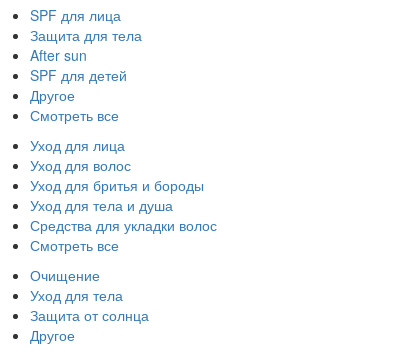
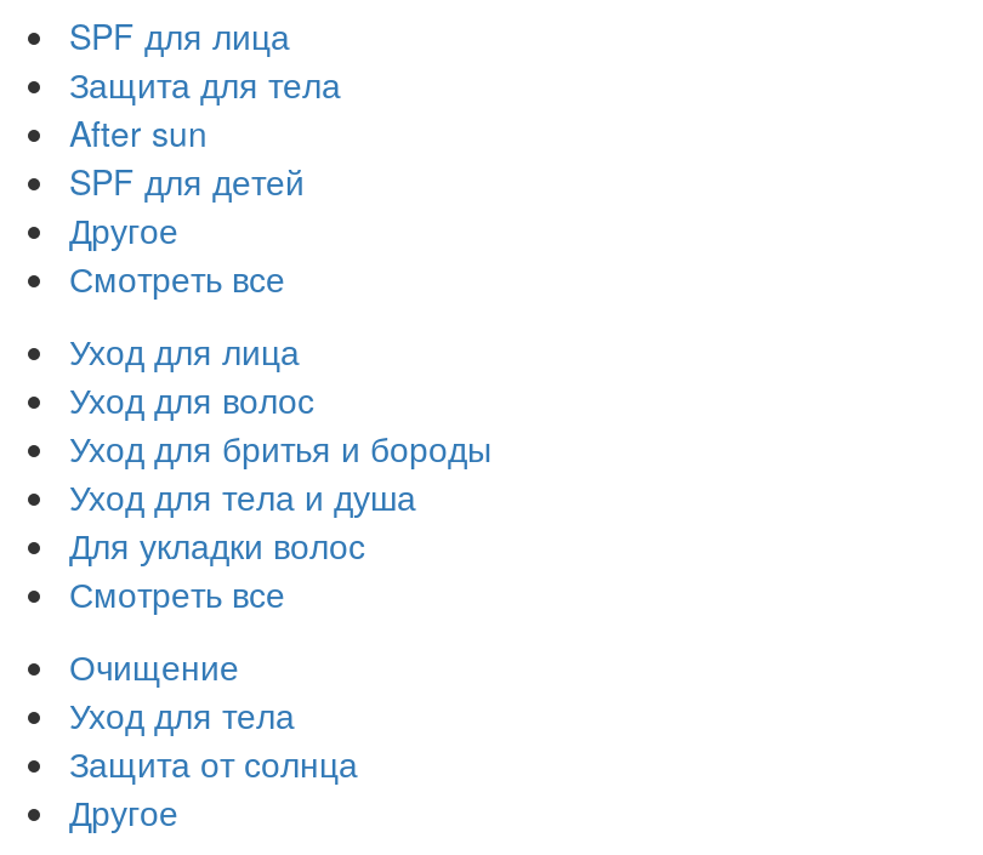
[30,215,217,235] Средства для укладки волос -> [69,521,365,570] Для укладки волос

